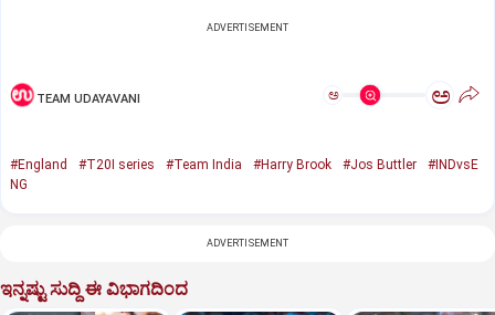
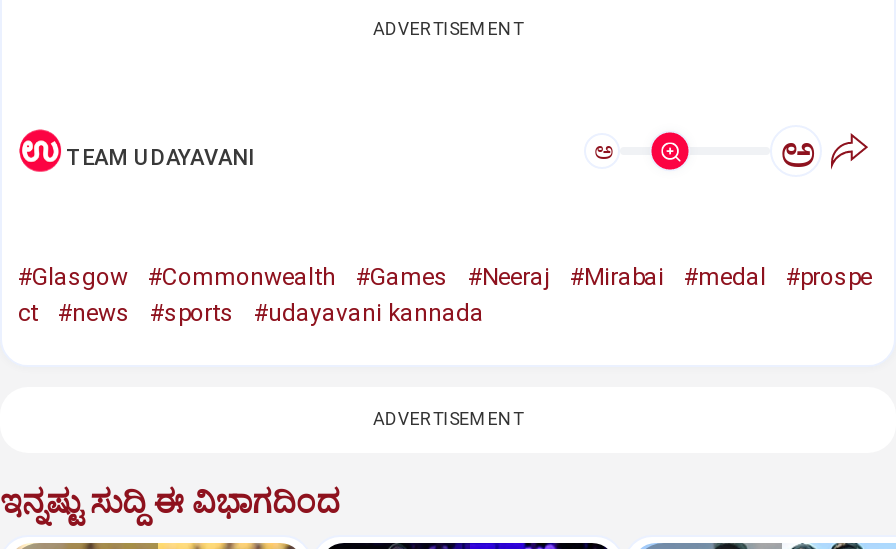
[10,157,478,192] #England | #T20I series | #Team India | #Harry Brook | #Jos Buttler | #INDvsE | NG -> [18,263,872,327] #Glasgow | #Commonwealth | #Games | #Neeraj | #Mirabai | #medal | #prospe | ct | #news | #sports | #udayavani kannada

